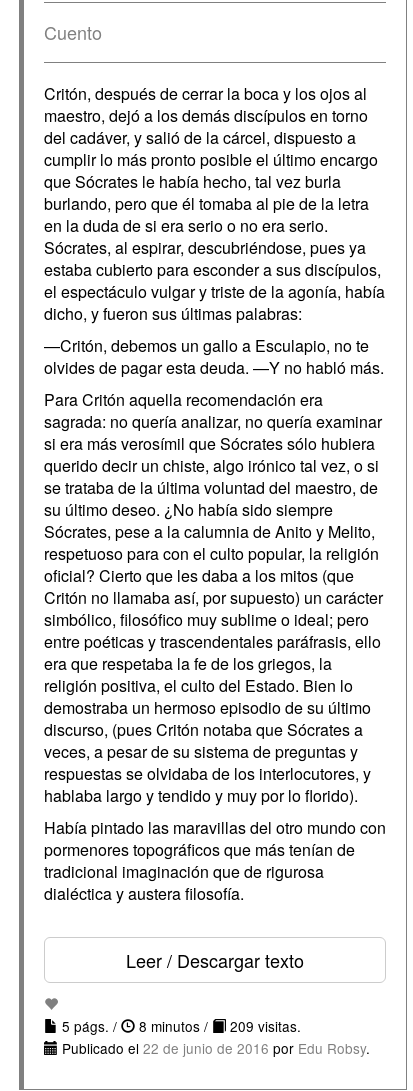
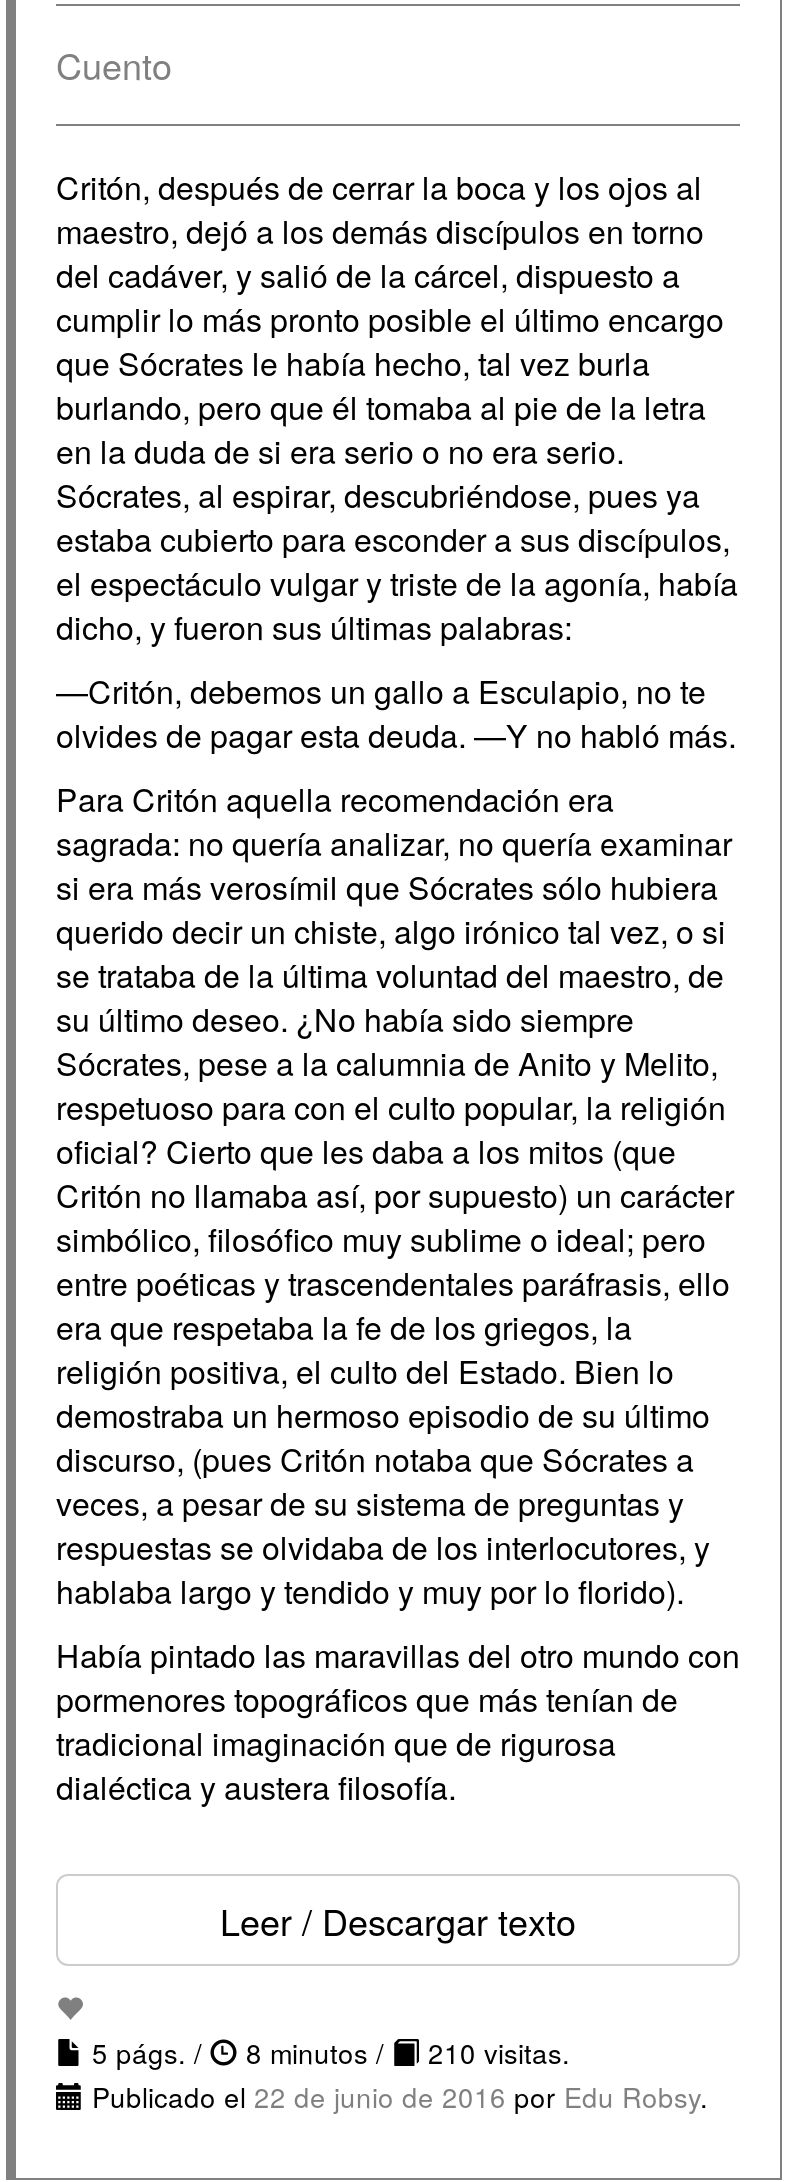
[58,1016,301,1036] 5 págs. / 8 minutos / 209 visitas. -> [84,2032,570,2072] 5 págs. / 8 minutos / 210 visitas.

